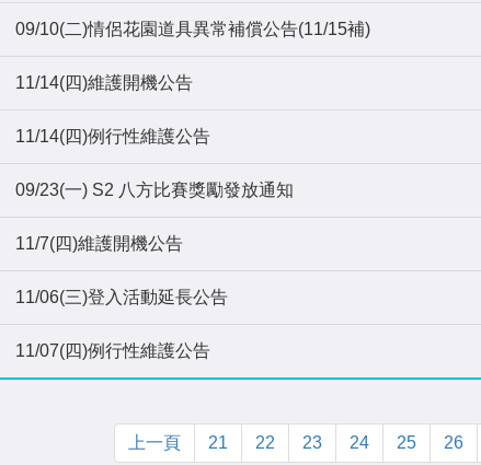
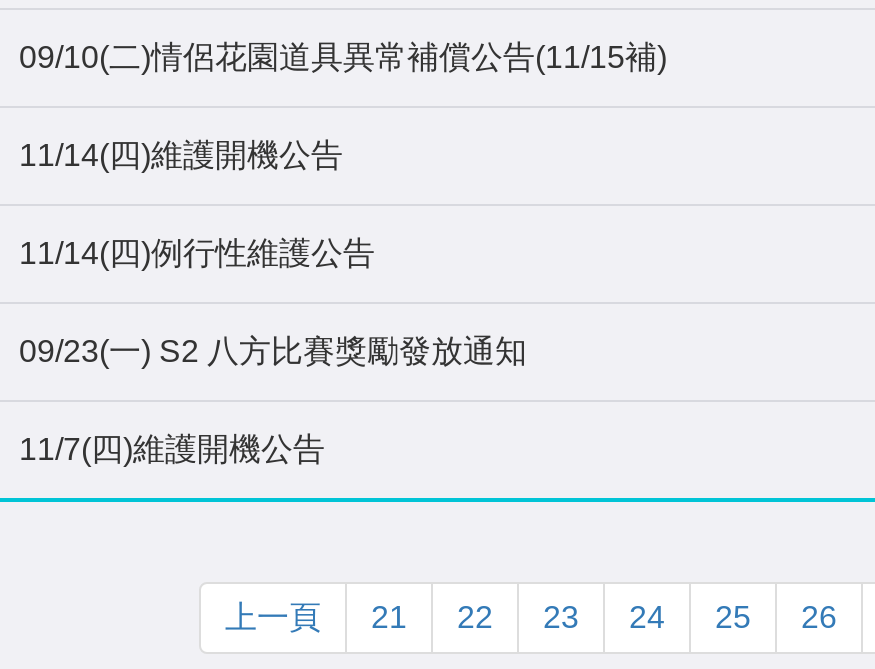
[15,288,228,360] 11/06(三)登入活動延長公告 | 11/07(四)例行性維護公告 -> none

